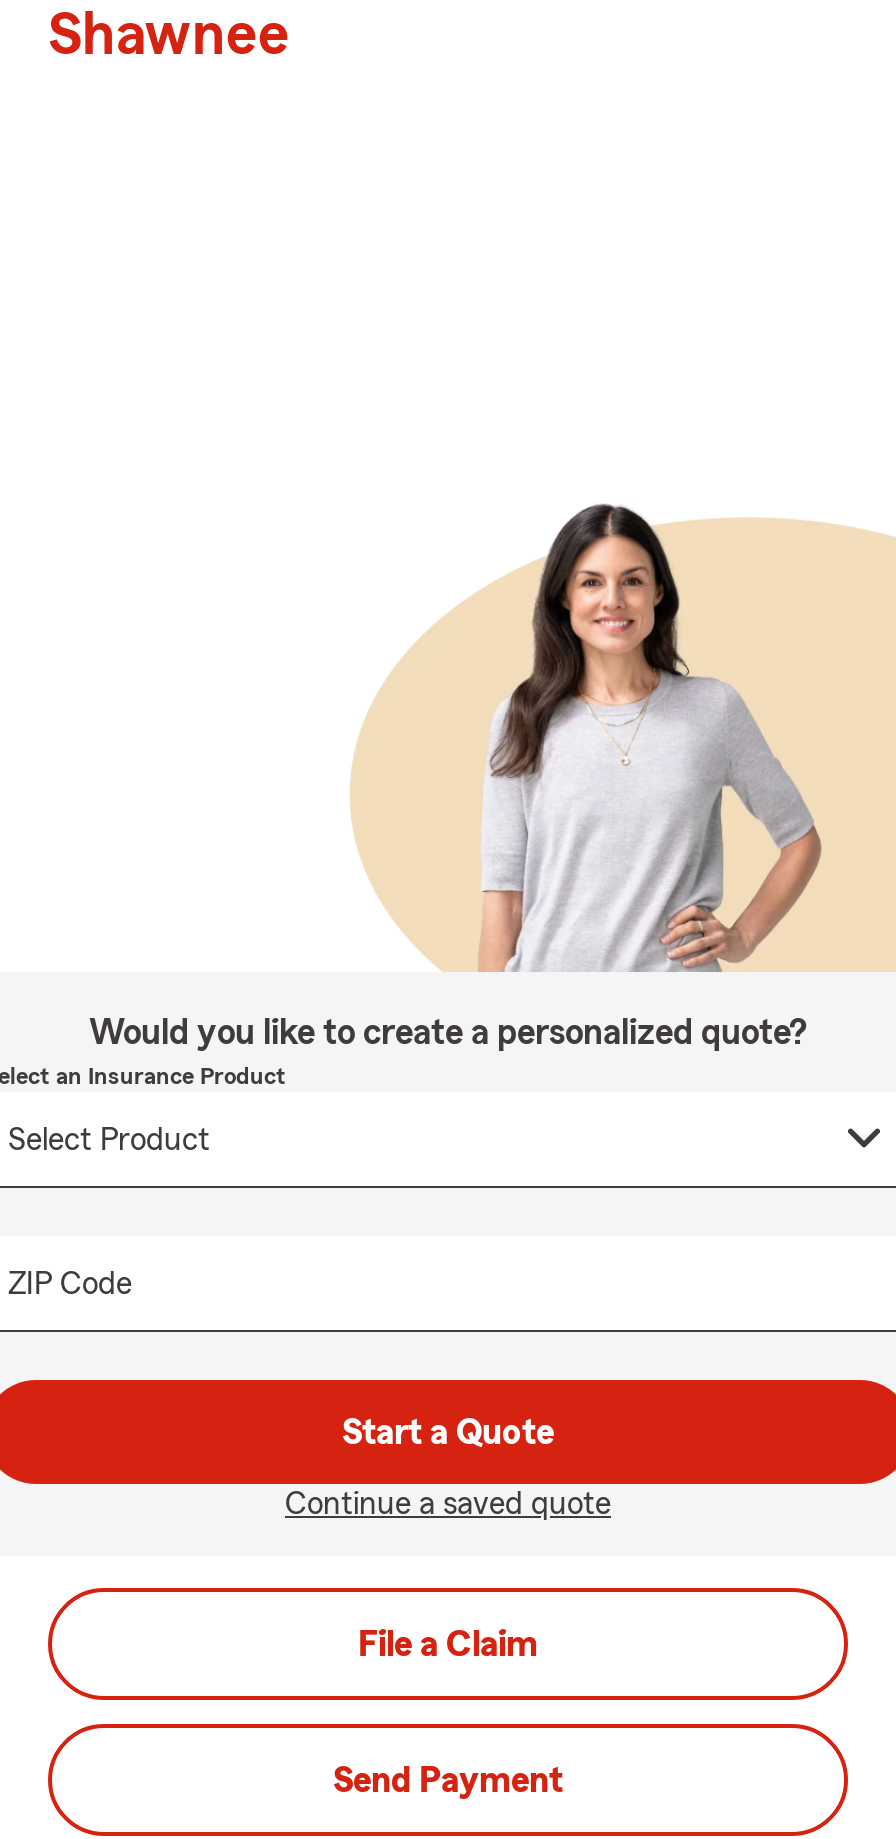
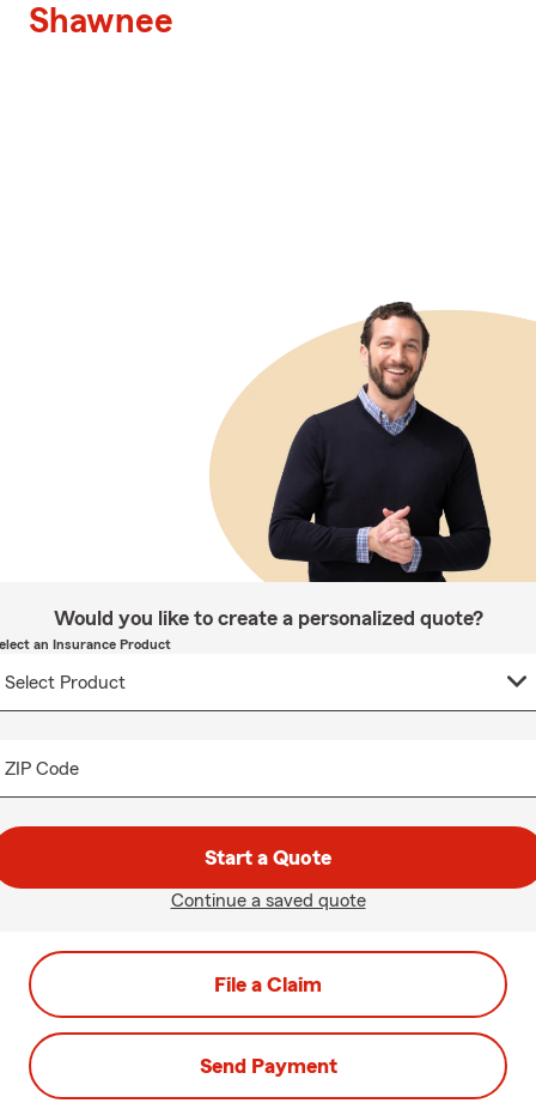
[448,502,822,972] [image] -> [267,301,492,583] [image]

